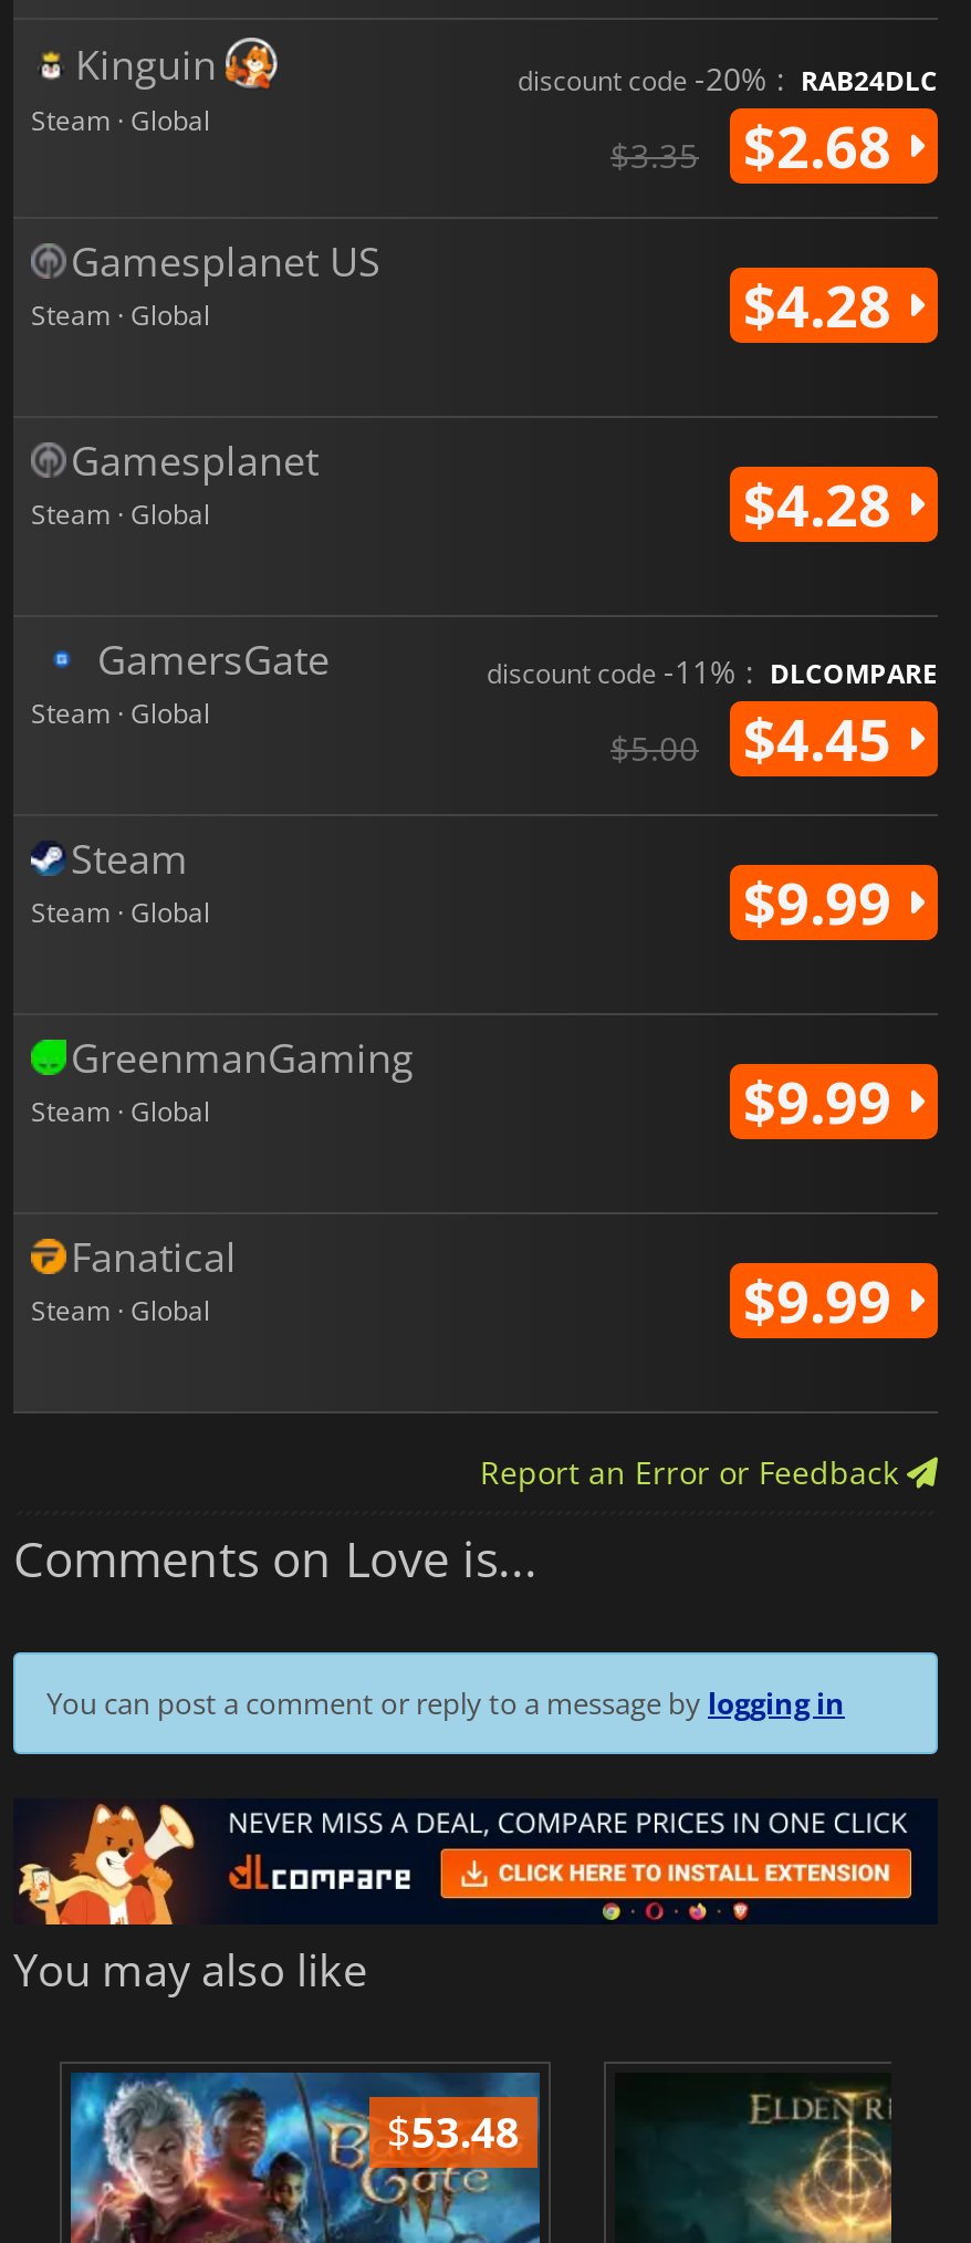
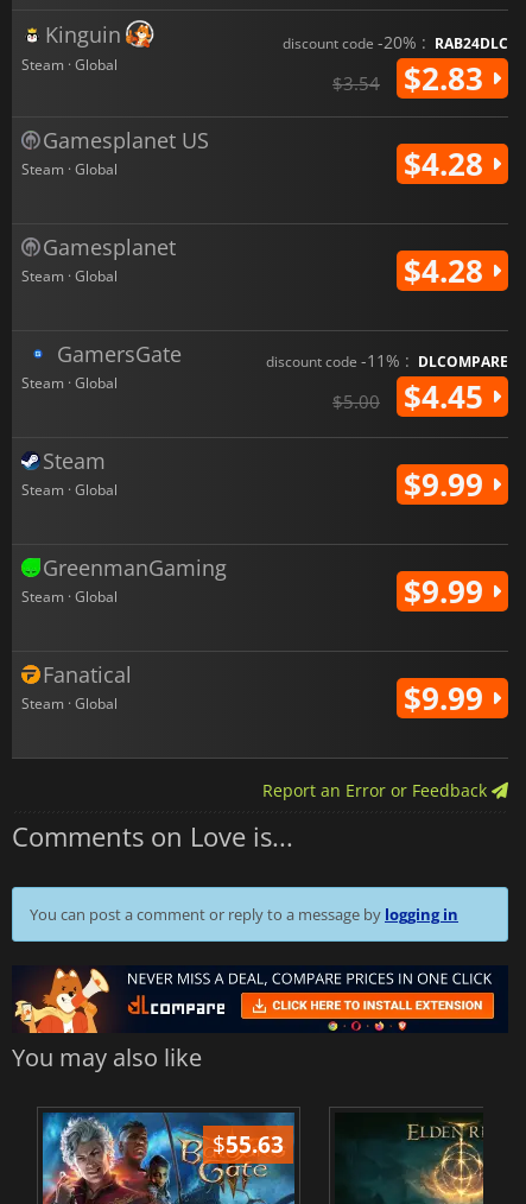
[743,105,907,185] $2.68 -> [404,57,492,99] $2.83
[610,132,699,176] $3.35 -> [332,71,380,95] $3.54
[387,2102,520,2162] $53.48 -> [212,1128,284,1160] $55.63

